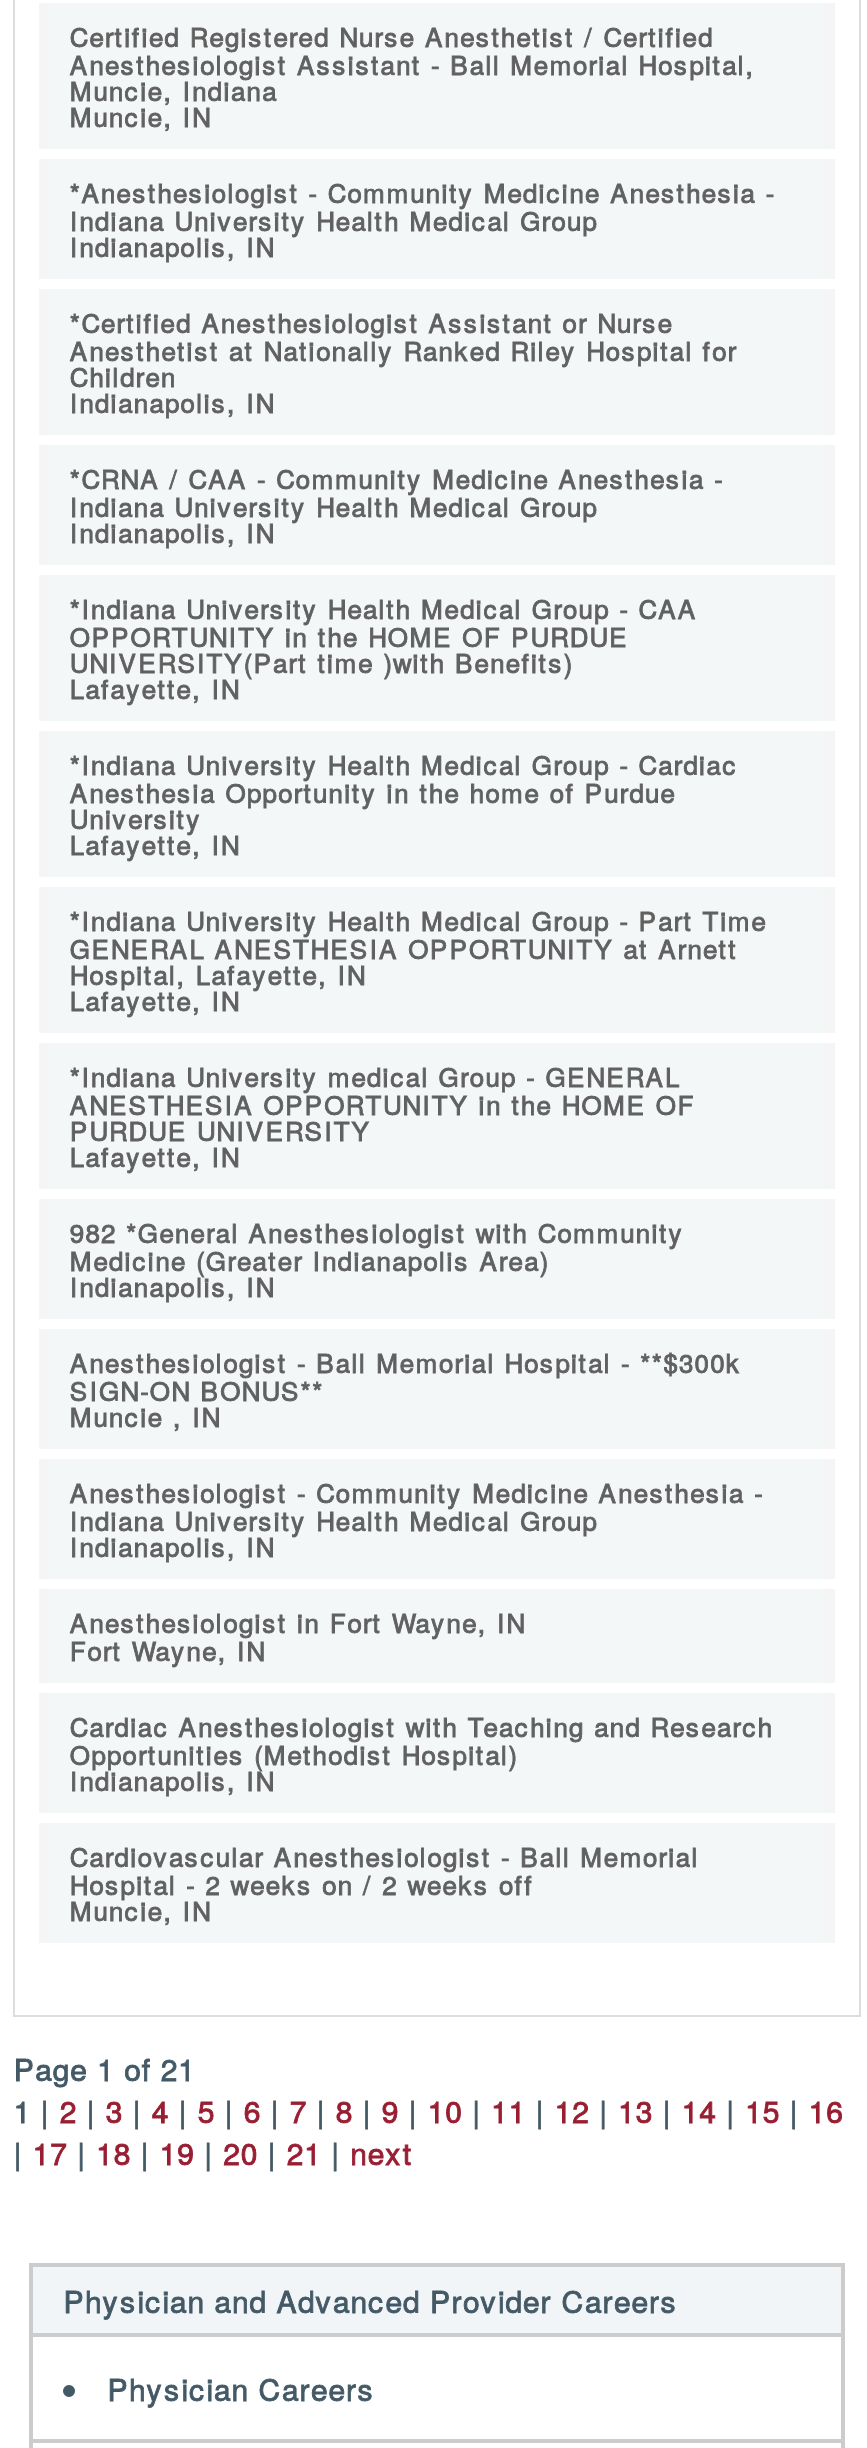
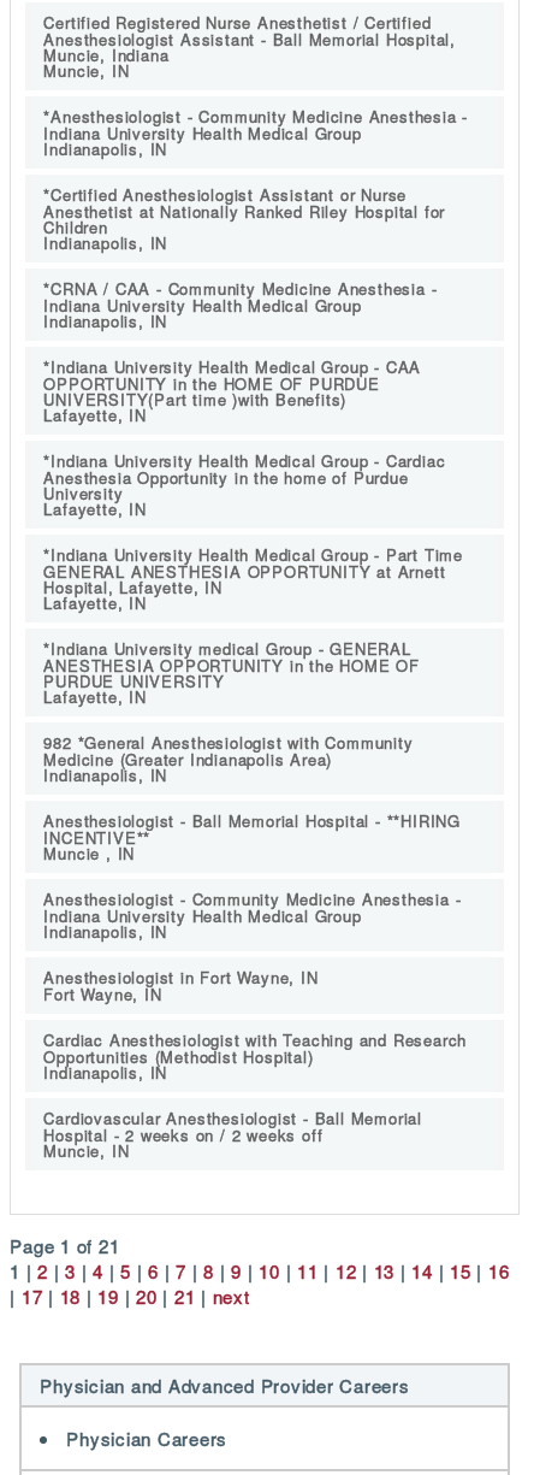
[70,1342,741,1408] Anesthesiologist - Ball Memorial Hospital - **$300k | SIGN-ON BONUS** -> [44,809,461,848] Anesthesiologist - Ball Memorial Hospital - **HIRING | INCENTIVE**

